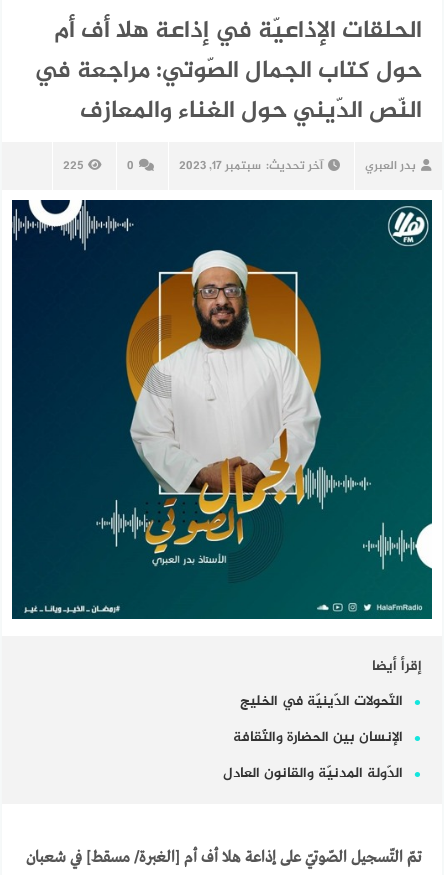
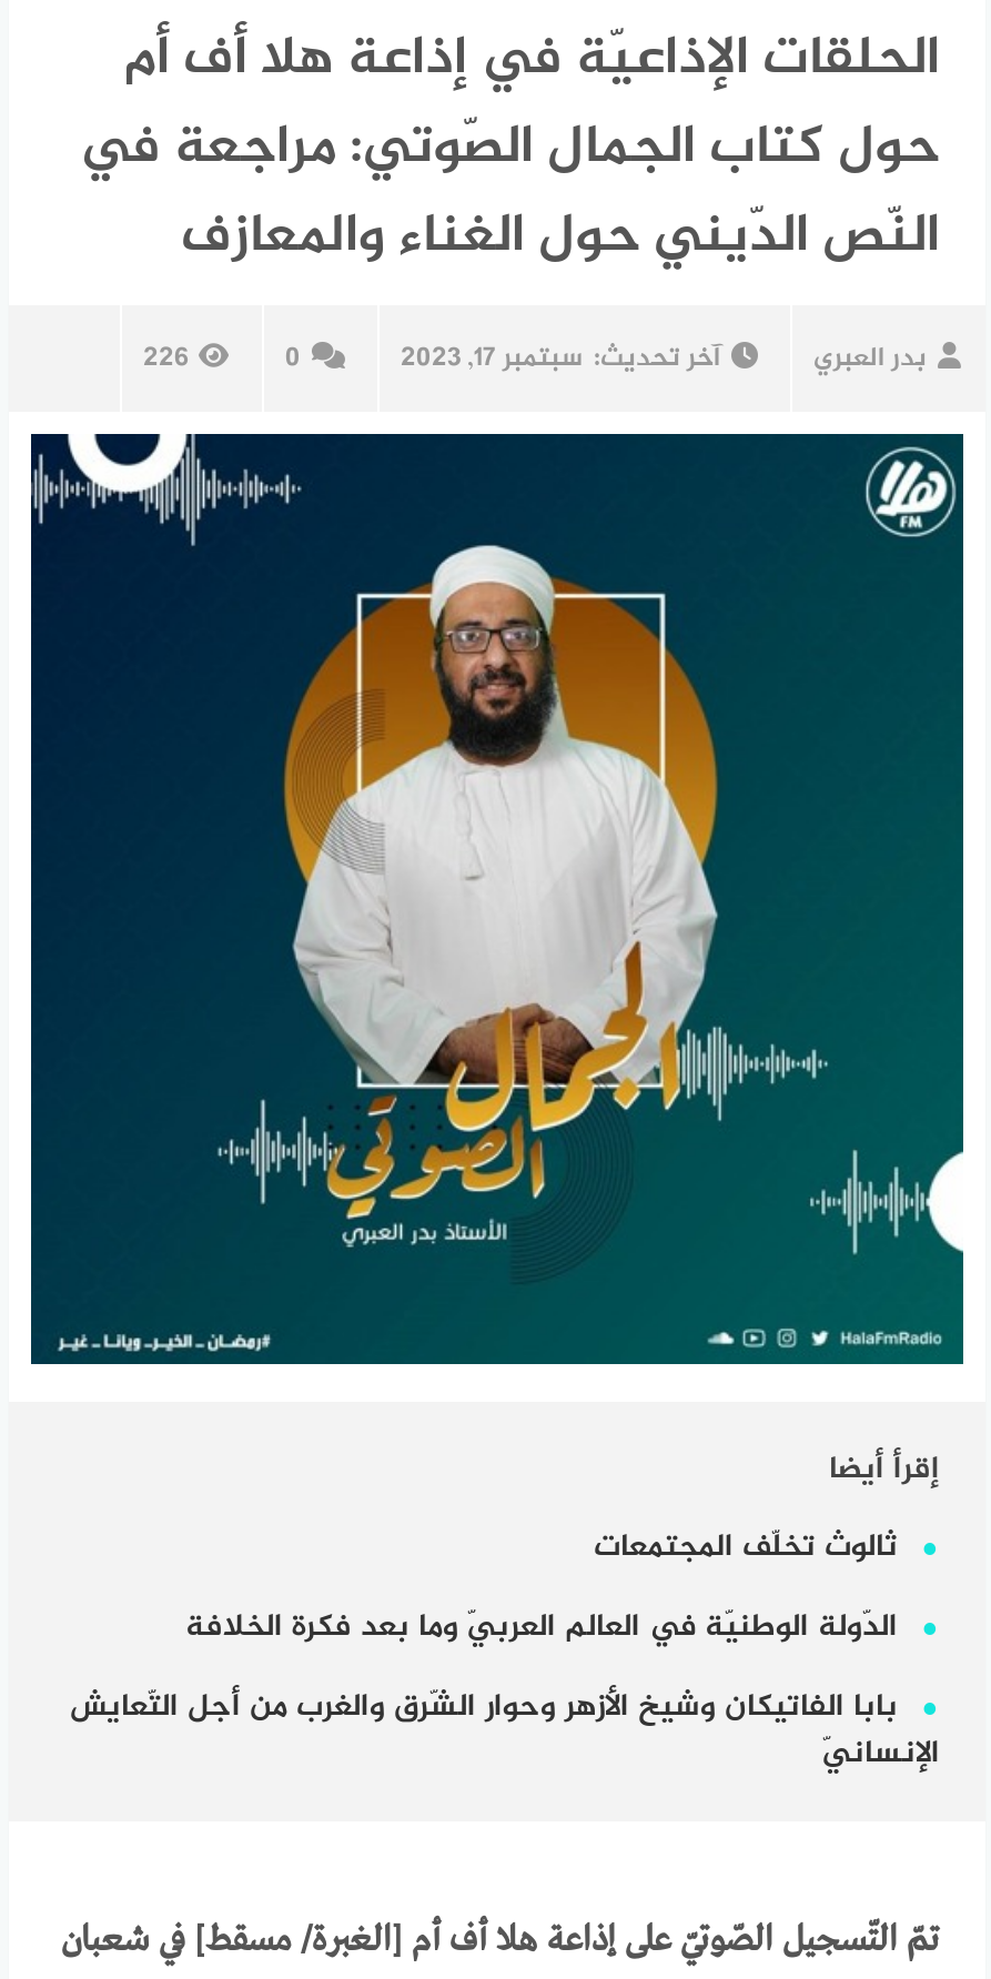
[62,156,82,176] 225 -> [143,336,188,381] 226
[239,690,402,713] التّحولات الدّينيّة في الخليج -> [594,1522,898,1573] ثالوث تخلّف المجتمعات
[232,726,402,749] الإنسان بين الحضارة والثّقافة -> [185,1602,898,1653] الدّولة الوطنيّة في العالم العربيّ وما بعد فكرة الخلافة
[222,762,402,785] الدّولة المدنيّة والقانون العادل -> [70,1682,940,1779] بابا الفاتيكان وشيخ الأزهر وحوار الشّرق والغرب من أجل التّعايش | الإنسانيّ

